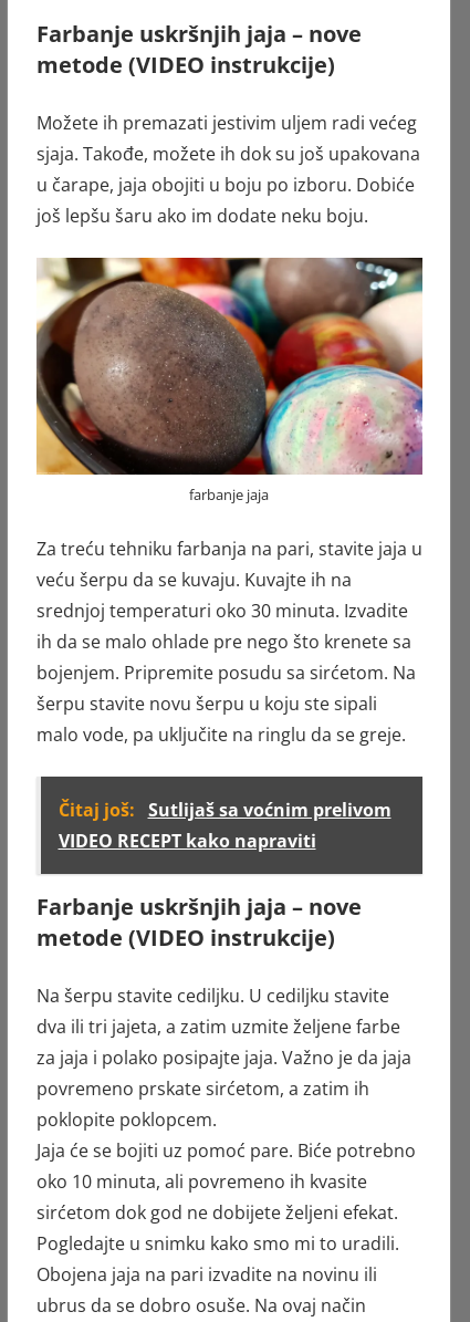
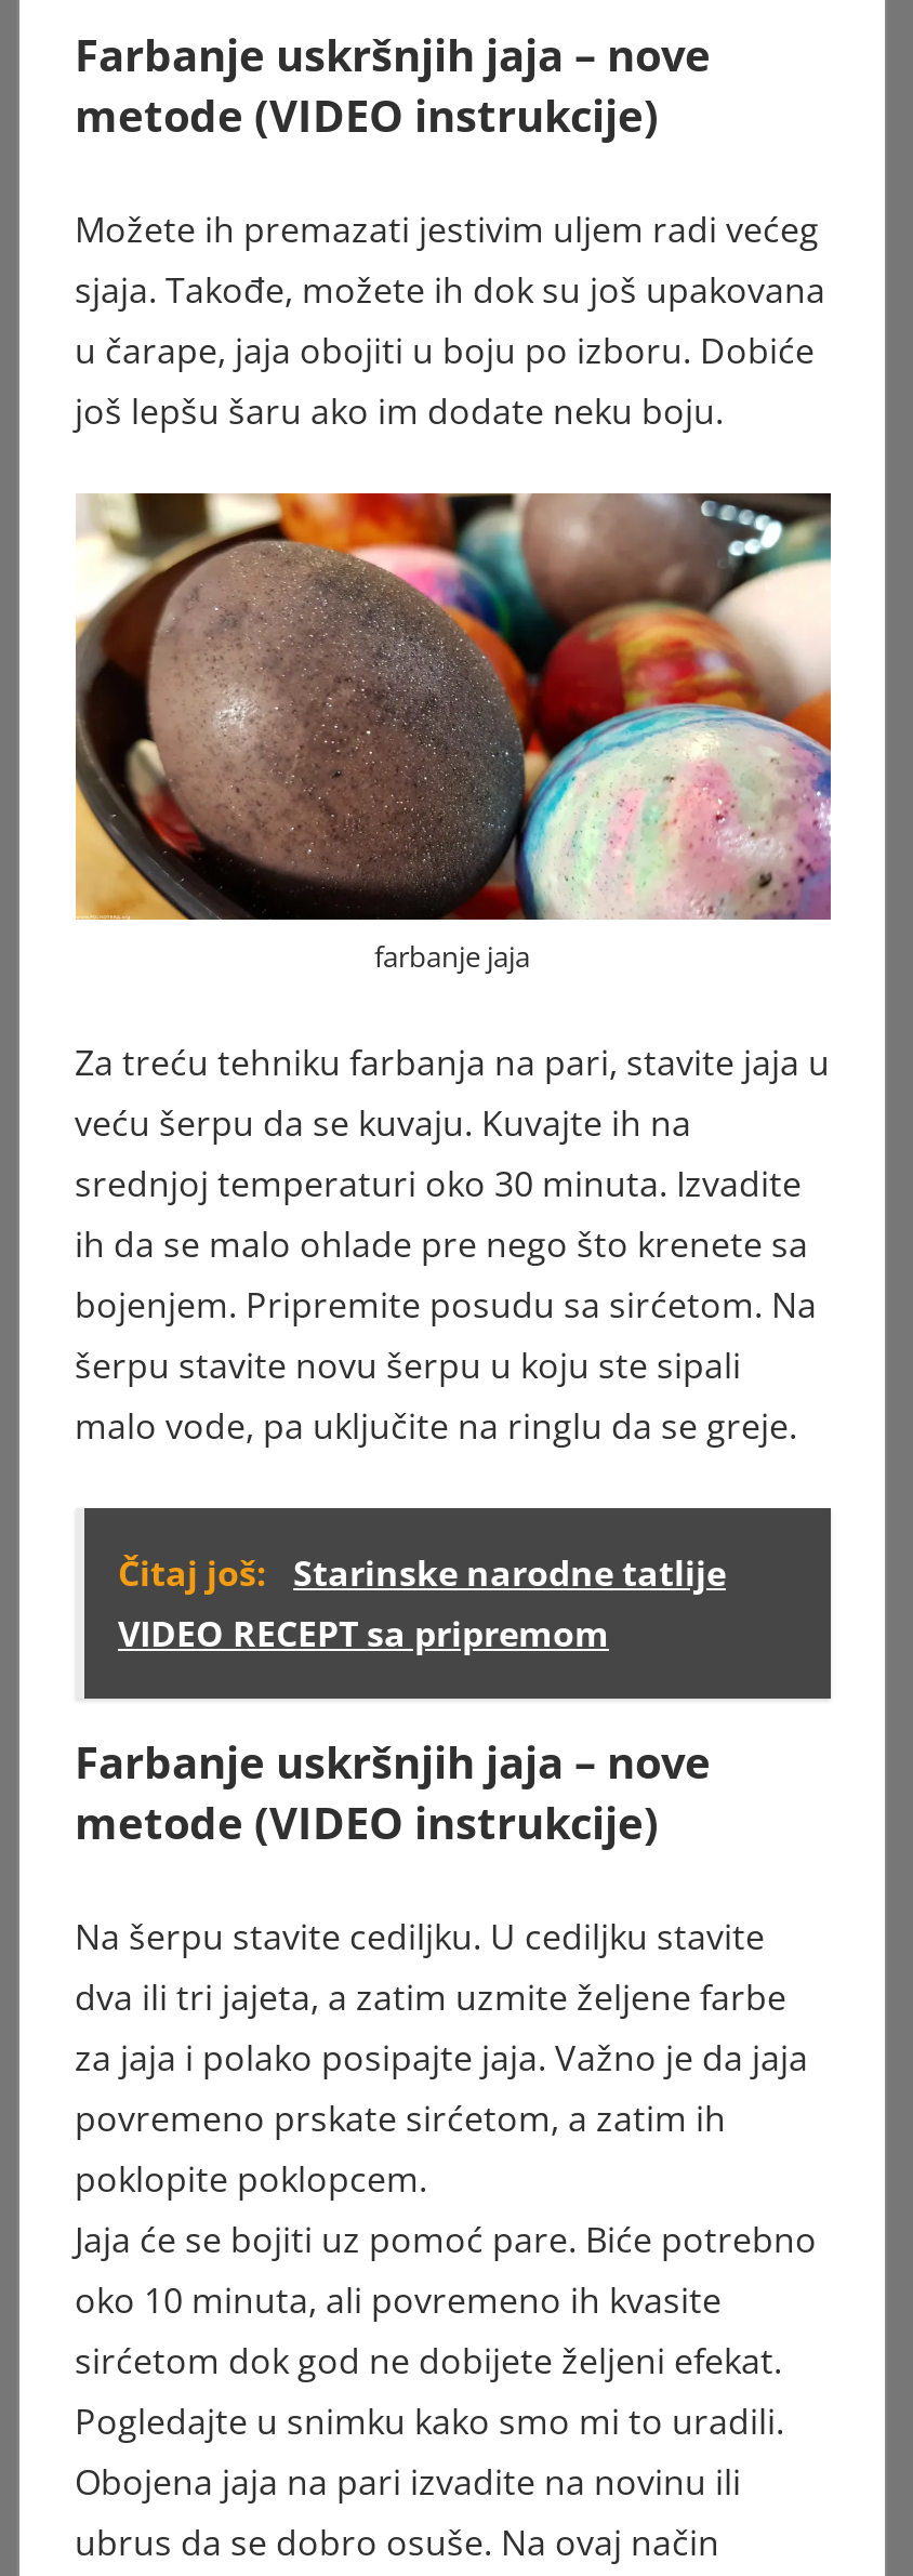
[58,797,391,853] Čitaj još: Sutlijaš sa voćnim prelivom | VIDEO RECEPT kako napraviti -> [118,1550,726,1658] Čitaj još: Starinske narodne tatlije | VIDEO RECEPT sa pripremom

